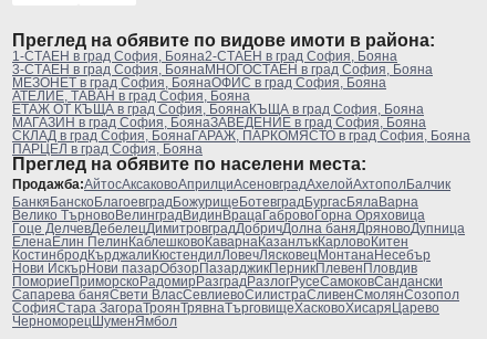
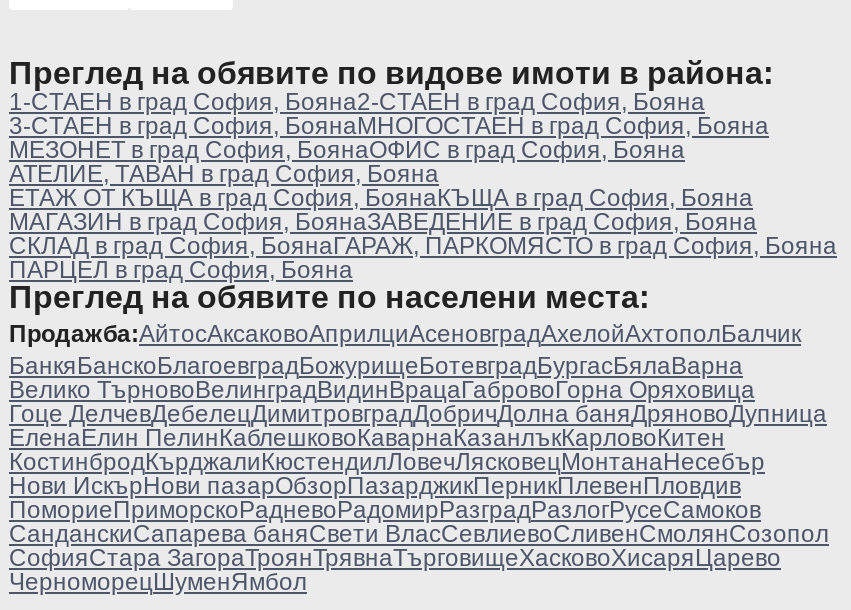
[12,274,443,289] ПомориеПриморскоРадомирРазградРазлогРусеСамоковСандански -> [9,496,761,524] ПомориеПриморскоРадневоРадомирРазградРазлогРусеСамоков
[12,287,459,303] Сапарева баняСвети ВласСевлиевоСилистраСливенСмолянСозопол -> [9,520,829,548] СанданскиСапарева баняСвети ВласСевлиевоСливенСмолянСозопол

